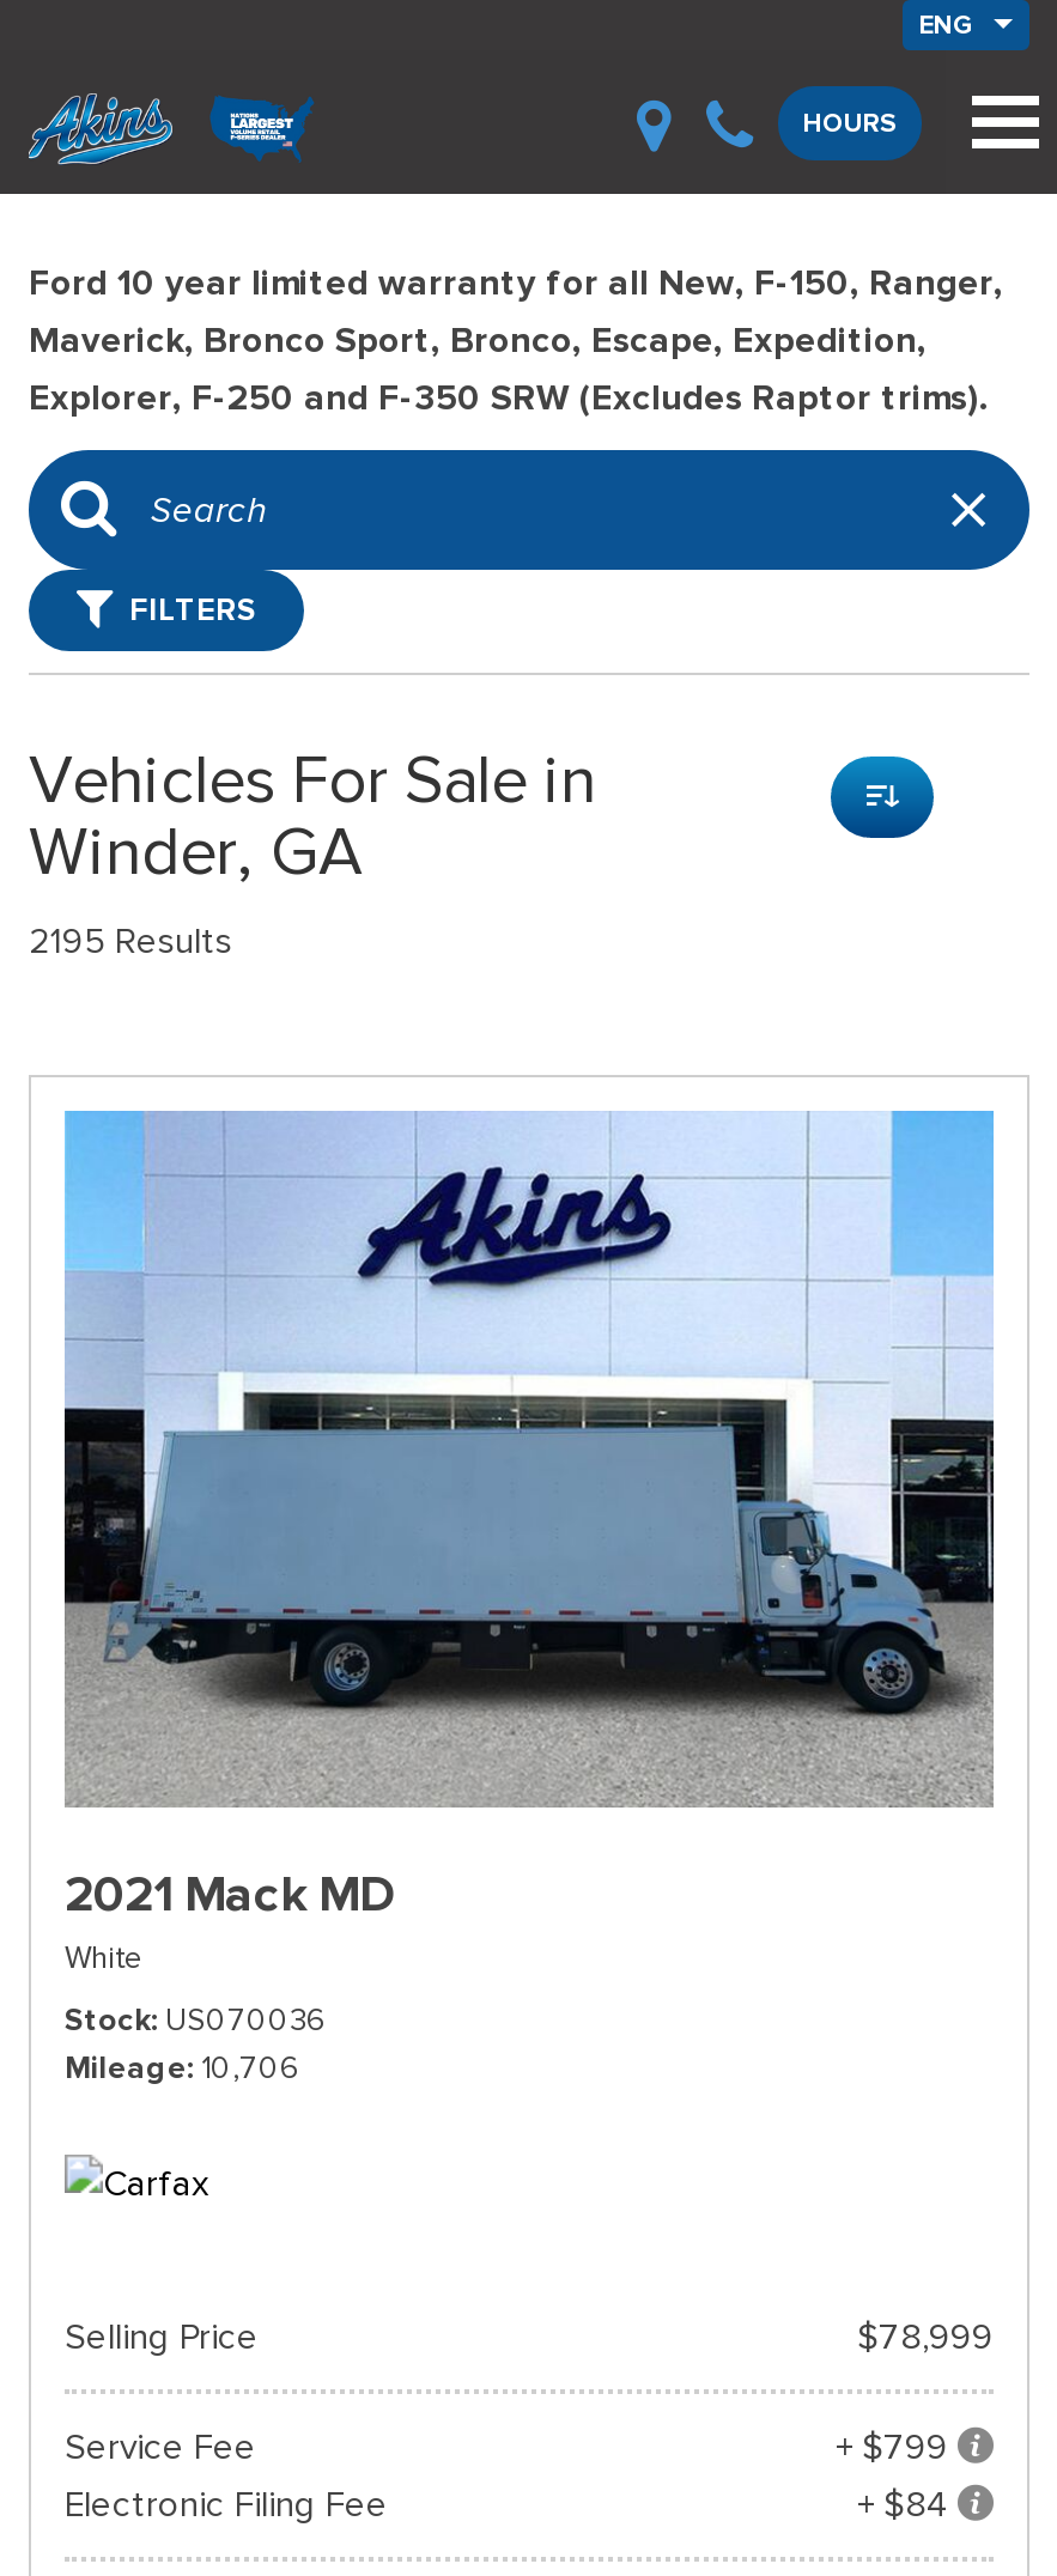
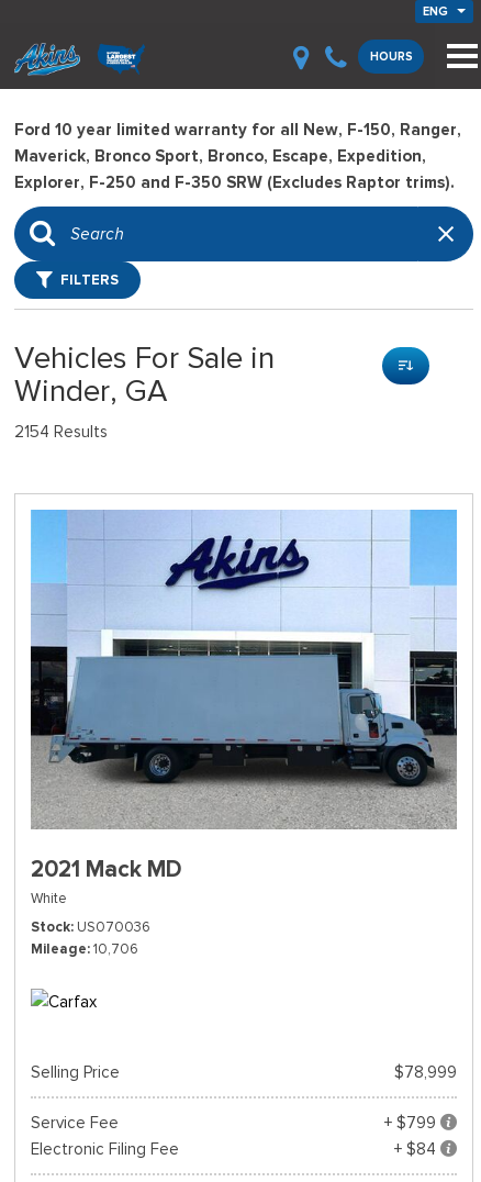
[29,919,232,962] 2195 Results -> [14,422,108,442] 2154 Results

